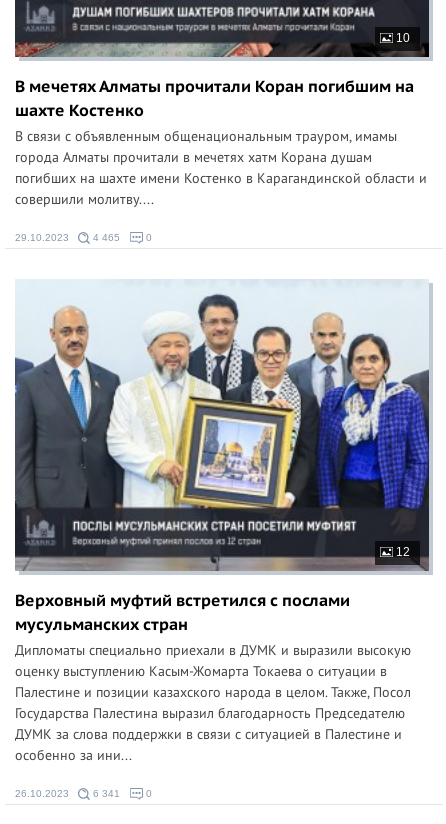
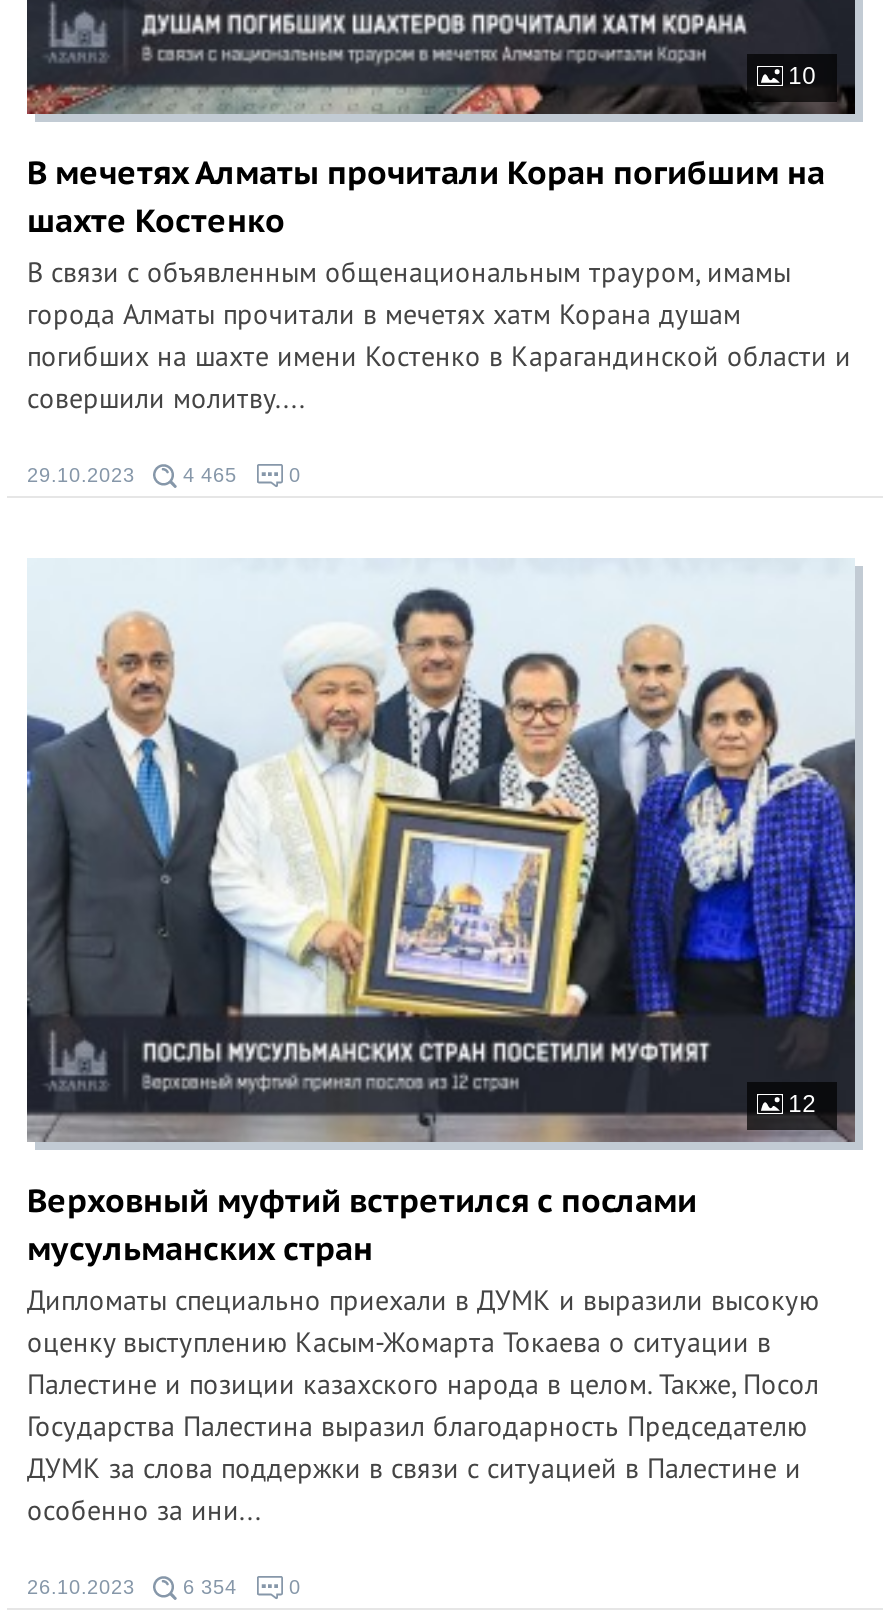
[15,788,120,799] 26.10.2023 6 341 -> [27,1576,237,1598] 26.10.2023 6 354

